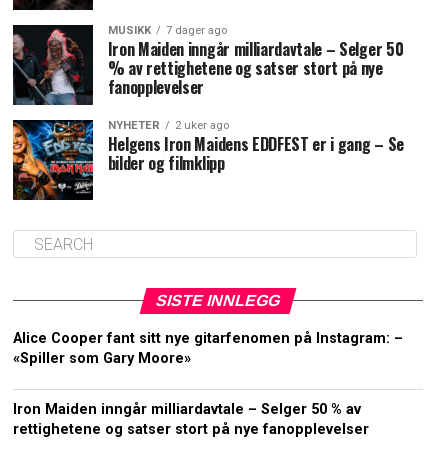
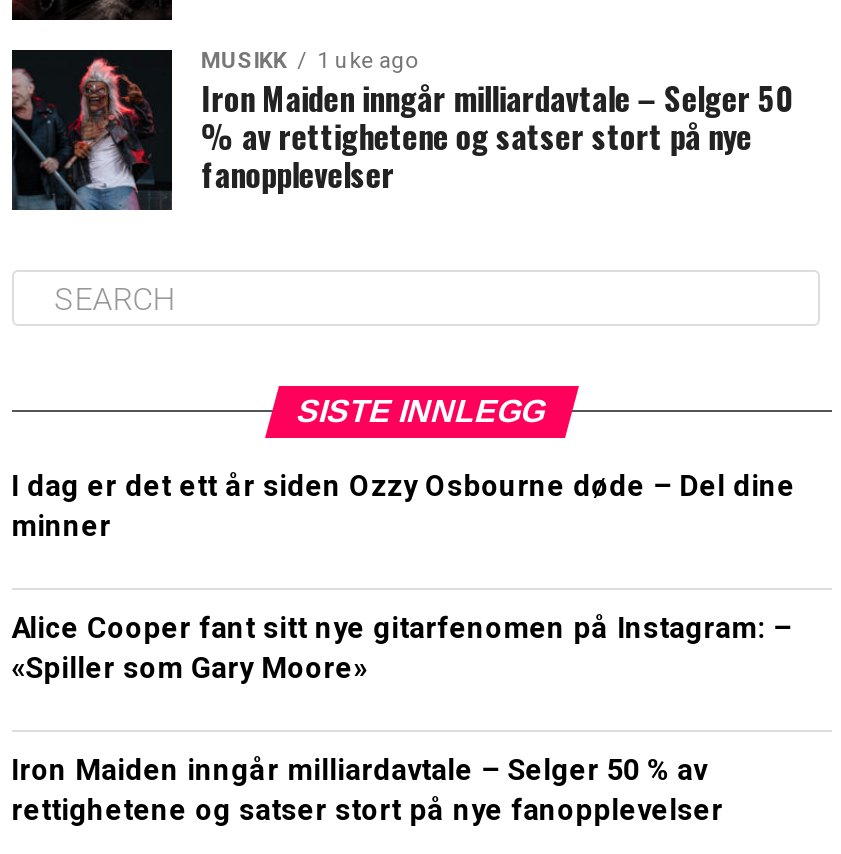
[108,24,227,37] MUSIKK 7 dager ago -> [201,48,417,74] MUSIKK 1 uke ago
[12,119,404,201] [image] | NYHETER | 2 uker ago | Helgens Iron Maidens EDDFEST er i gang – Se | bilder og filmklipp -> none
moved [154,292,282,309] -> [294,394,551,428]: SISTE INNLEGG
none -> [11,470,795,544] I dag er det ett år siden Ozzy Osbourne døde – Del dine | minner

